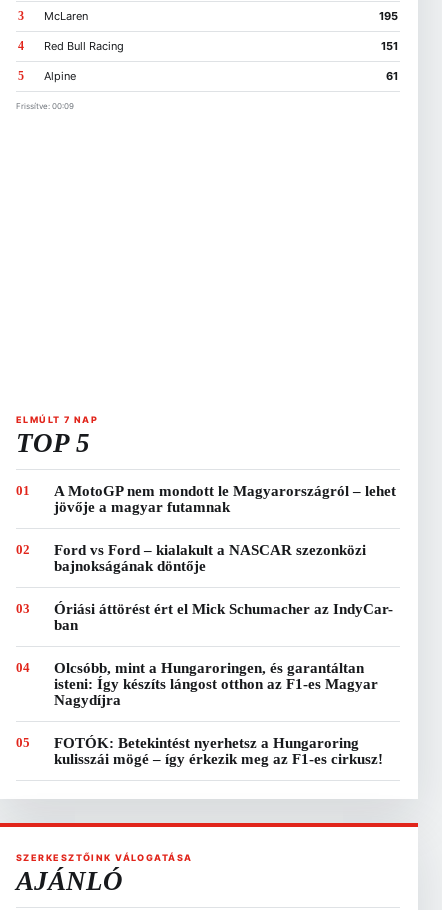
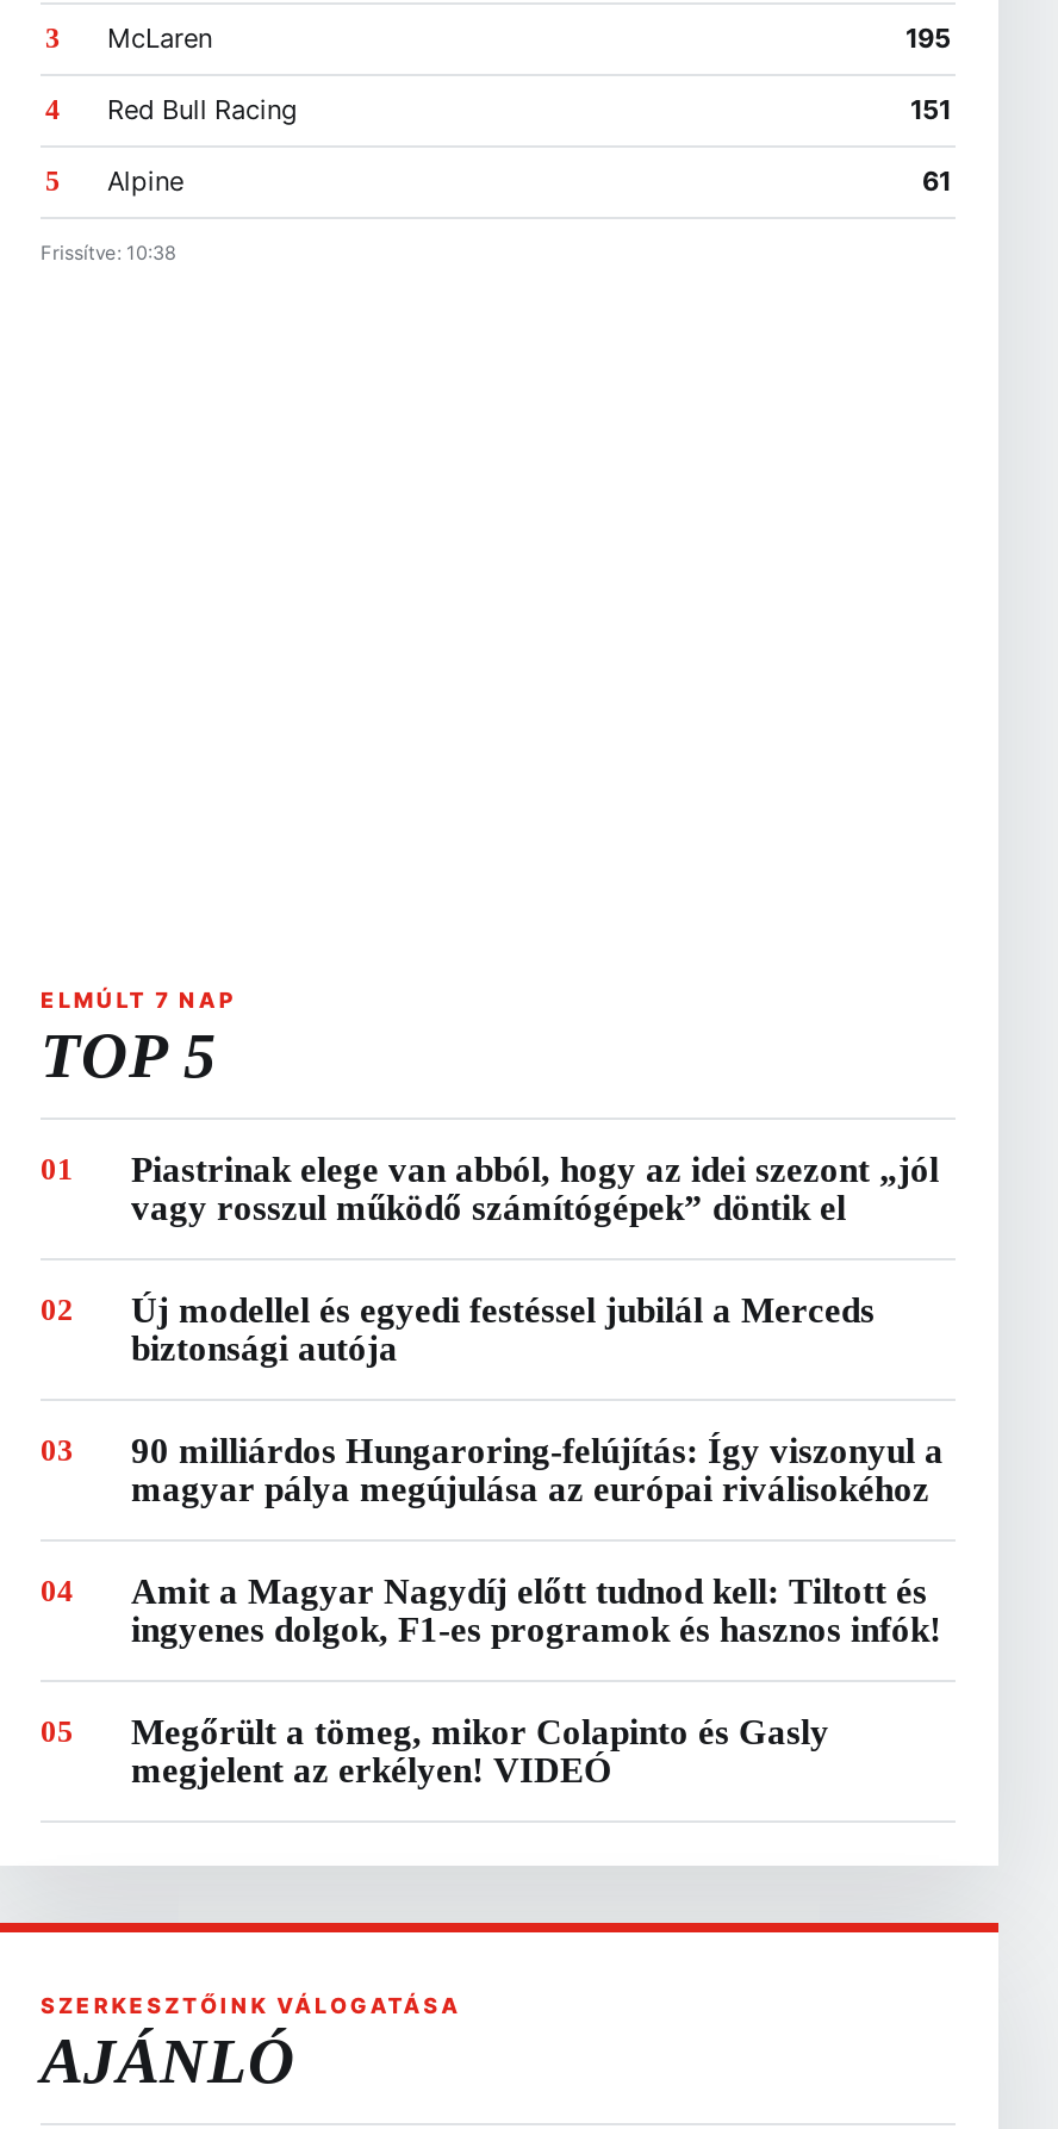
[16,101,74,111] Frissítve: 00:09 -> [41,240,176,264] Frissítve: 10:38
[54,483,396,515] A MotoGP nem mondott le Magyarországról – lehet | jövője a magyar futamnak -> [131,1150,939,1226] Piastrinak elege van abból, hogy az idei szezont „jól | vagy rosszul működő számítógépek” döntik el
[54,542,366,574] Ford vs Ford – kialakult a NASCAR szezonközi | bajnokságának döntője -> [131,1291,875,1367] Új modellel és egyedi festéssel jubilál a Merceds | biztonsági autója
[54,601,393,633] Óriási áttörést ért el Mick Schumacher az IndyCar- | ban -> [131,1431,944,1507] 90 milliárdos Hungaroring-felújítás: Így viszonyul a | magyar pálya megújulása az európai riválisokéhoz
[54,660,378,708] Olcsóbb, mint a Hungaroringen, és garantáltan | isteni: Így készíts lángost otthon az F1-es Magyar | Nagydíjra -> [131,1572,941,1648] Amit a Magyar Nagydíj előtt tudnod kell: Tiltott és | ingyenes dolgok, F1-es programok és hasznos infók!
[54,735,383,767] FOTÓK: Betekintést nyerhetsz a Hungaroring | kulisszái mögé – így érkezik meg az F1-es cirkusz! -> [131,1712,829,1789] Megőrült a tömeg, mikor Colapinto és Gasly | megjelent az erkélyen! VIDEÓ

